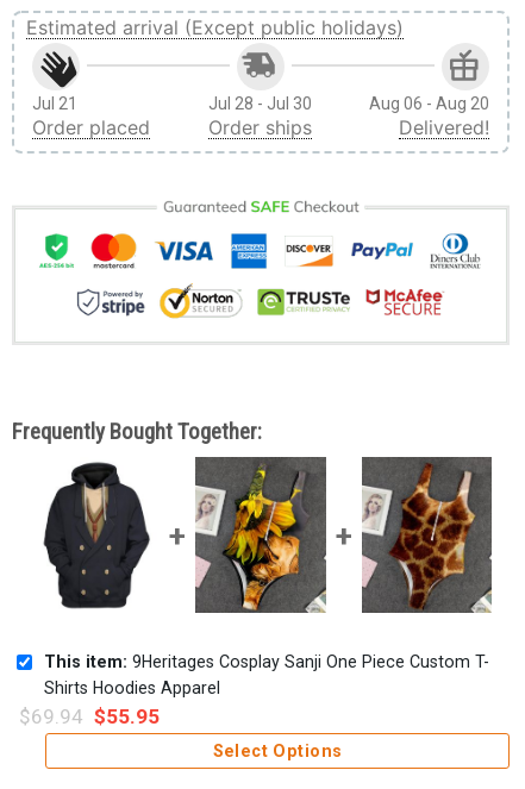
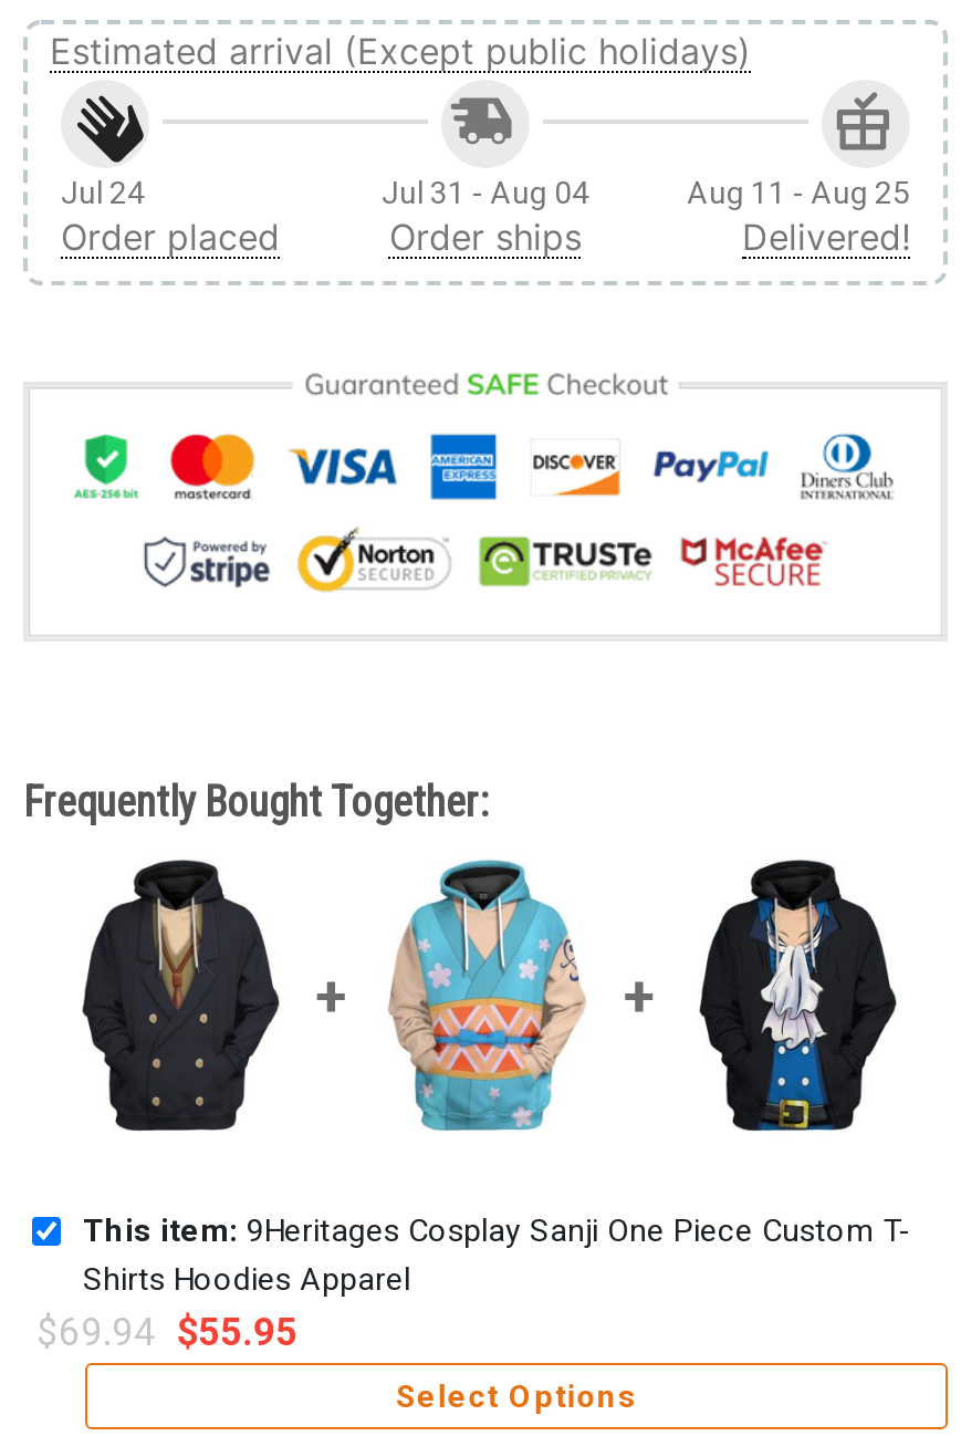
[32,94,77,114] Jul 21 -> [61,176,145,211] Jul 24
[209,94,312,114] Jul 28 - Jul 30 -> [382,176,589,211] Jul 31 - Aug 04
[369,94,489,114] Aug 06 - Aug 20 -> [687,176,910,211] Aug 11 - Aug 25
[194,456,327,614] [image] -> [364,850,607,1140] [image]
[361,456,493,614] [image] -> [673,850,915,1140] [image]

